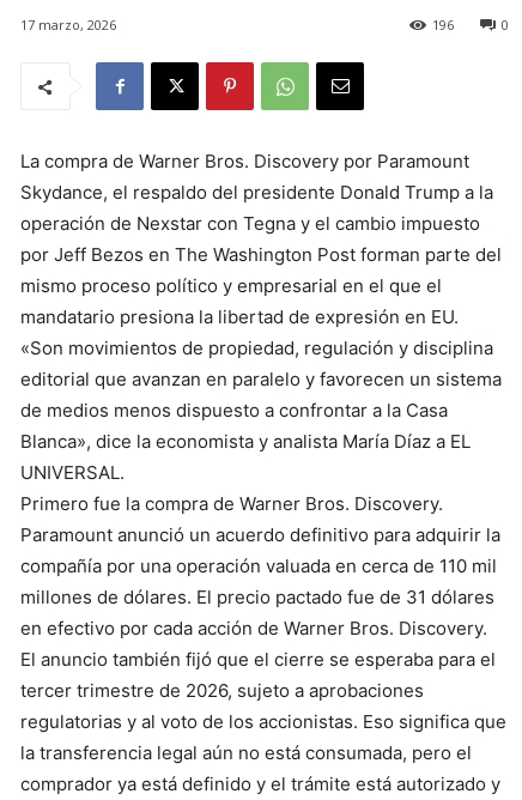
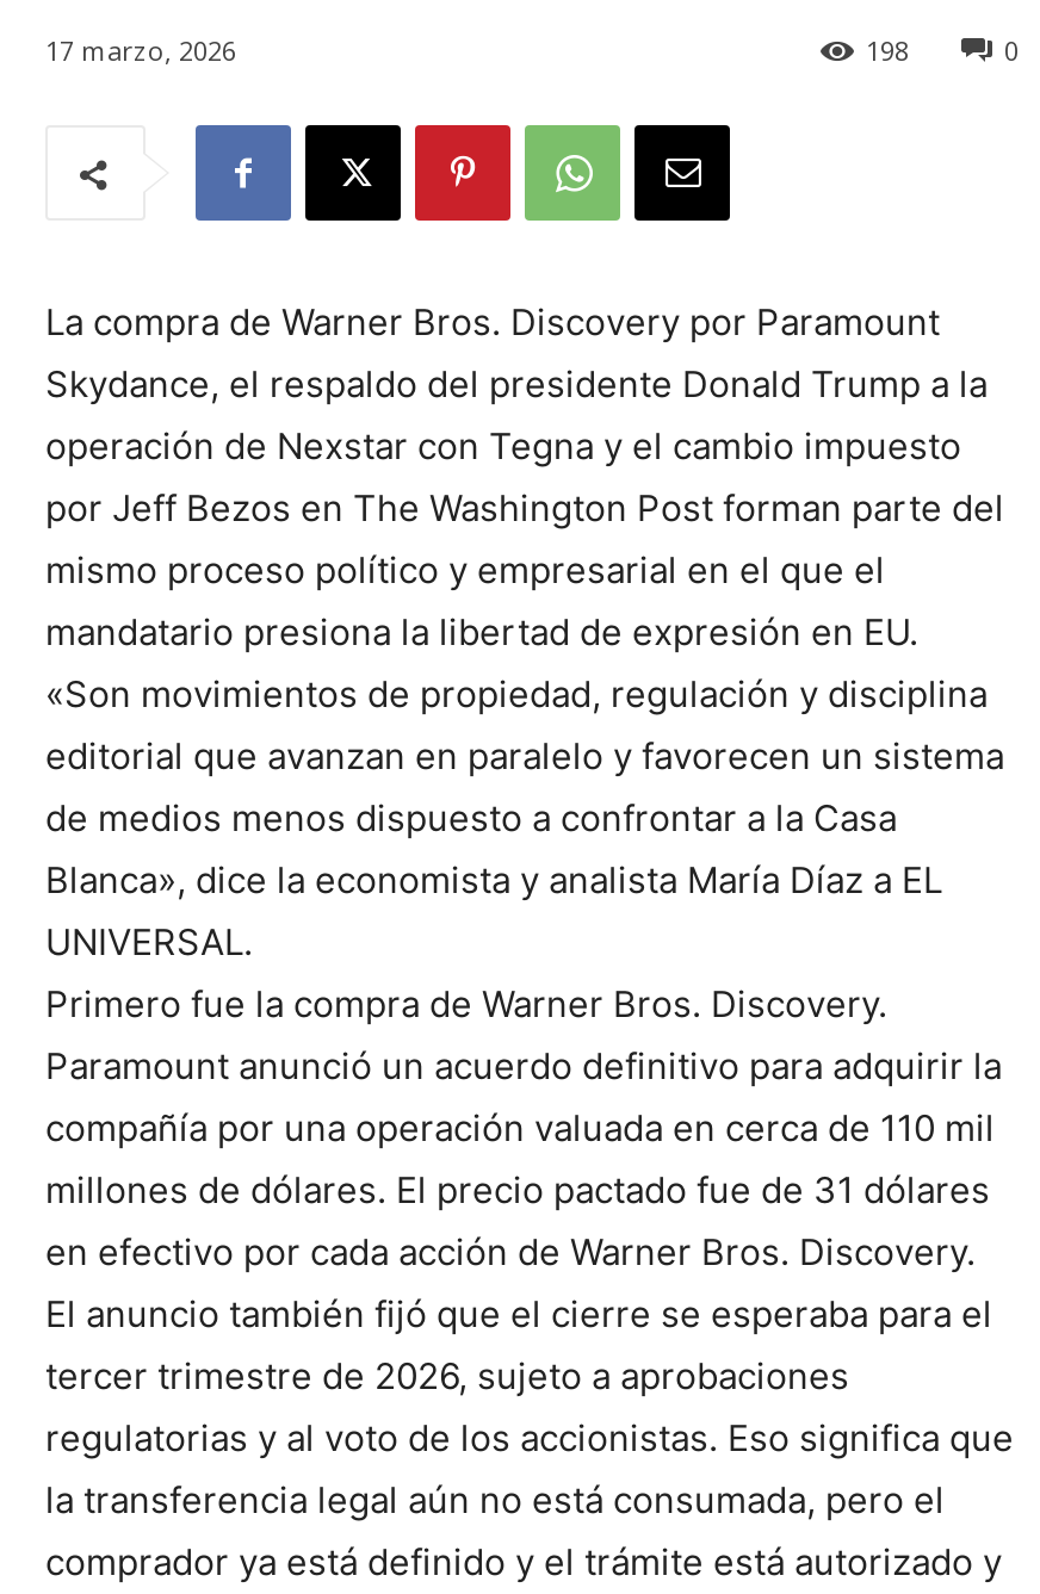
[432,16,454,34] 196 -> [866,32,909,68] 198

